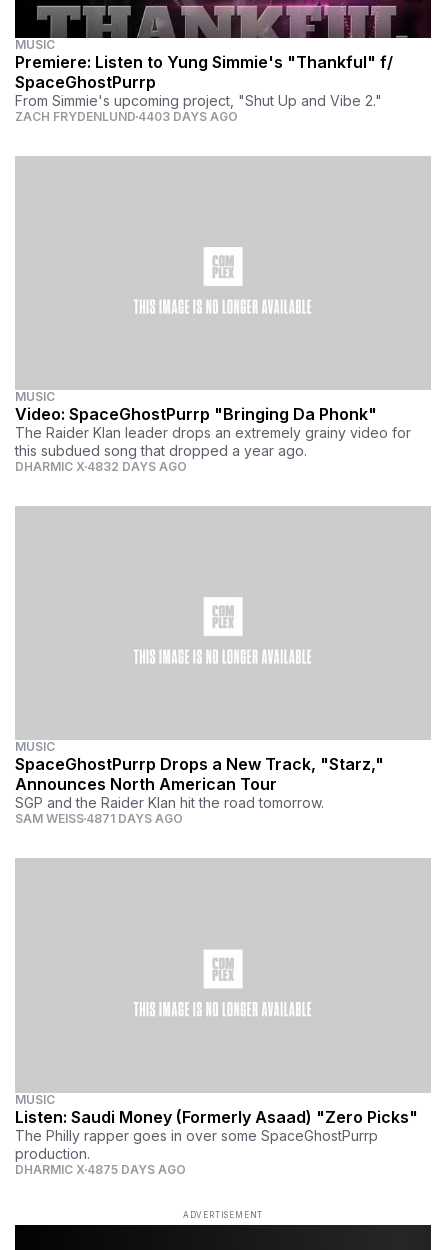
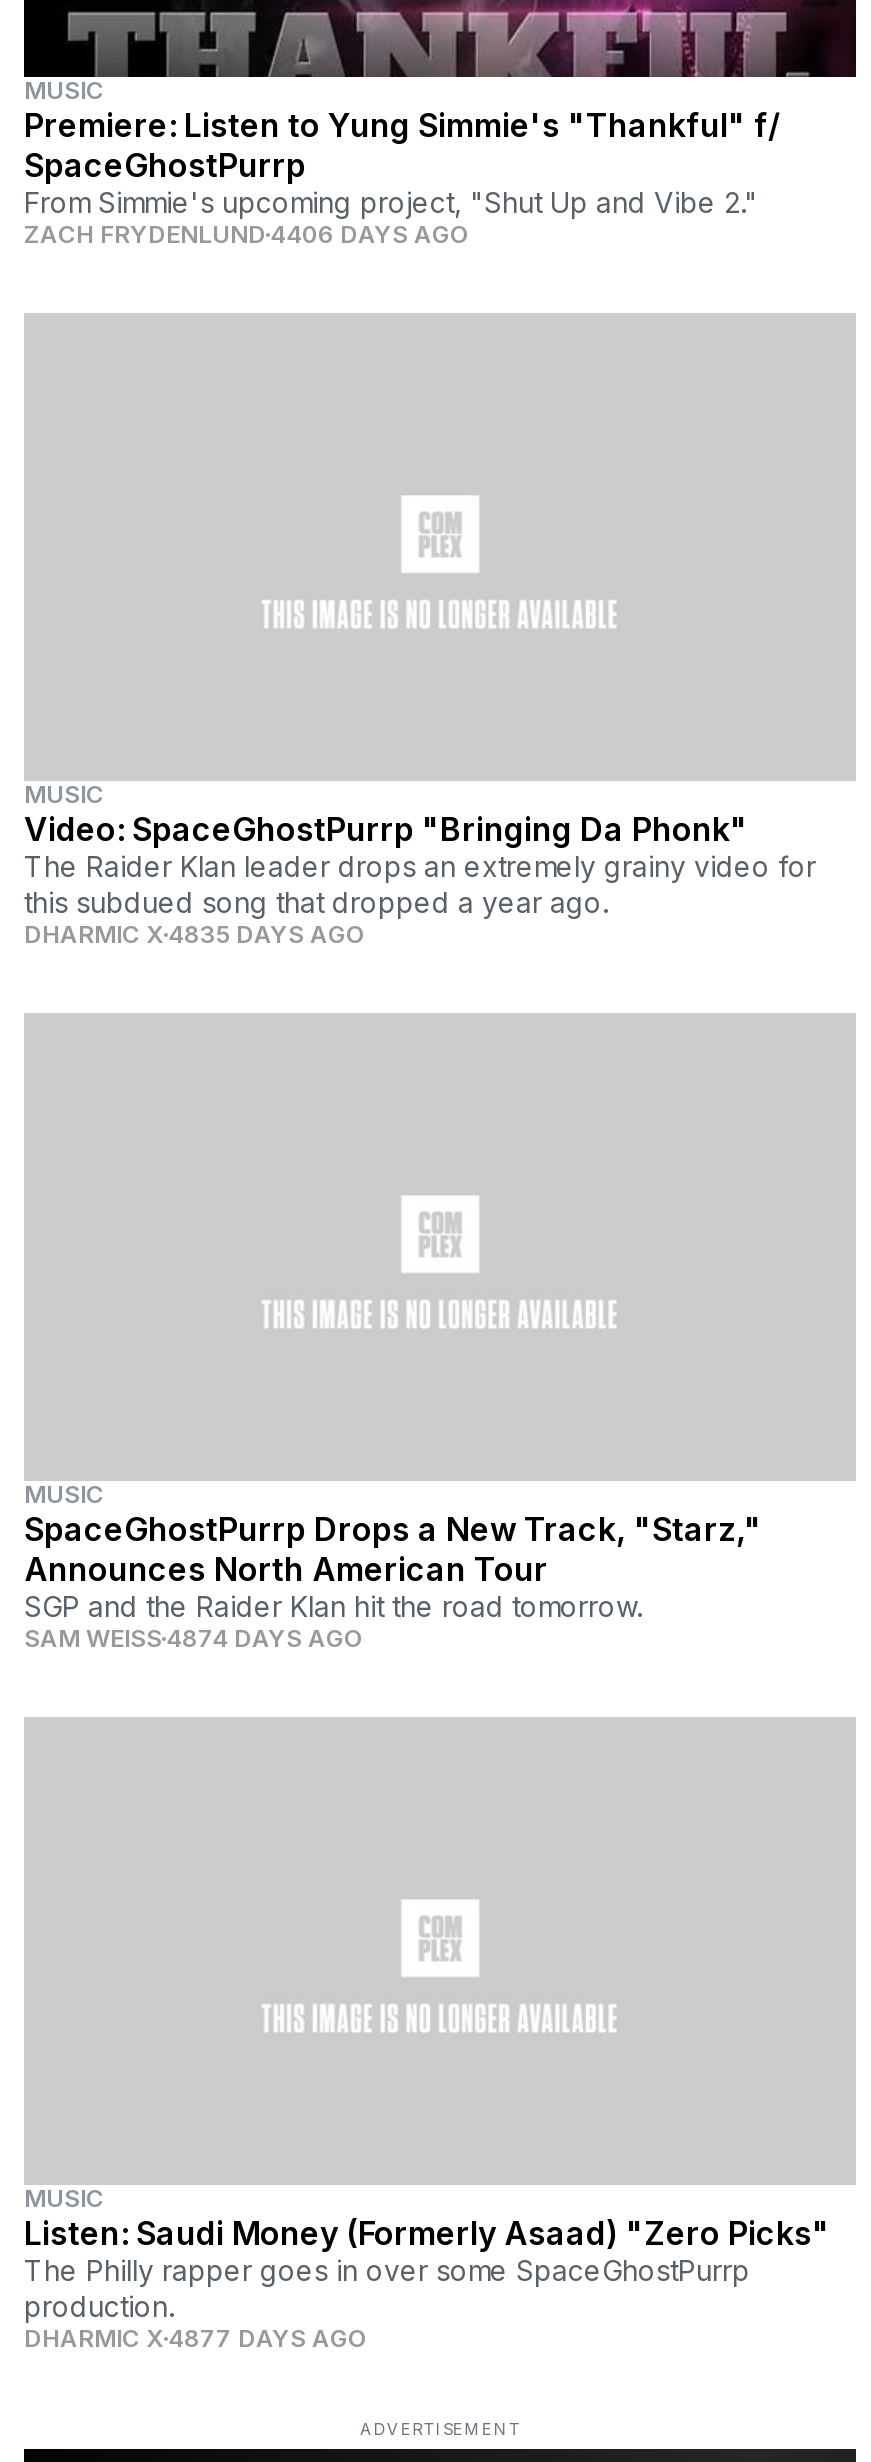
[15,109,238,124] ZACH FRYDENLUND 4403 DAYS AGO -> [24,218,470,248] ZACH FRYDENLUND 4406 DAYS AGO
[15,459,187,474] DHARMIC X 4832 DAYS AGO -> [24,918,366,948] DHARMIC X 4835 DAYS AGO
[15,811,183,826] SAM WEISS 4871 DAYS AGO -> [24,1623,364,1653] SAM WEISS 4874 DAYS AGO
[15,1162,186,1177] DHARMIC X 4875 DAYS AGO -> [24,2324,368,2354] DHARMIC X 4877 DAYS AGO

